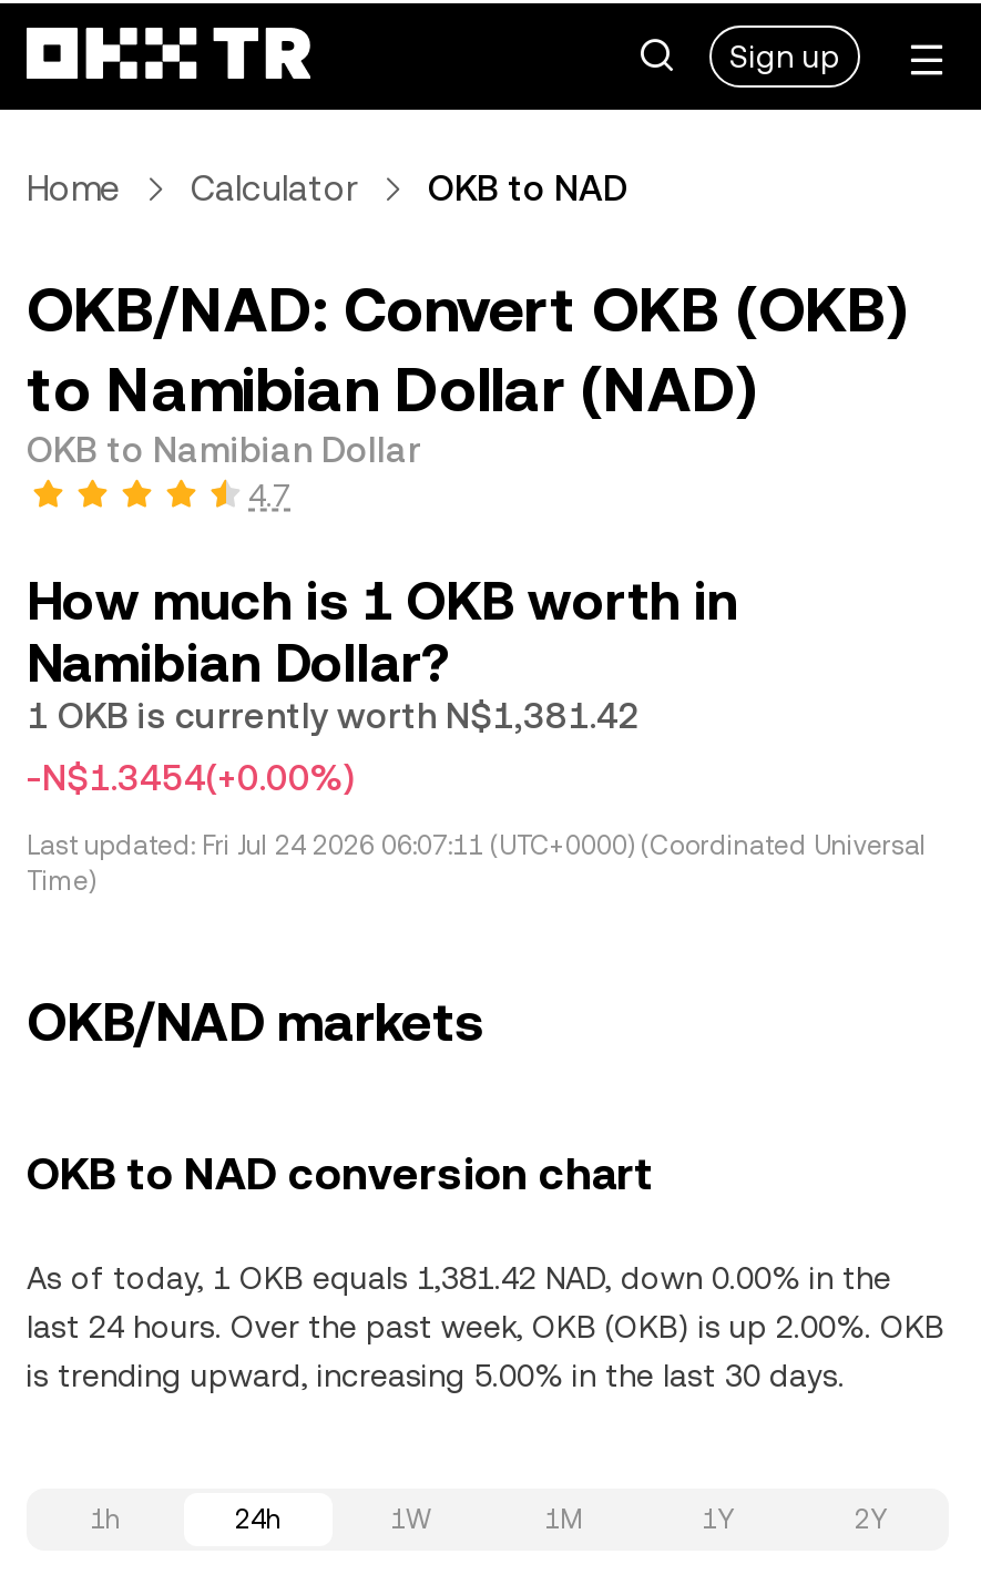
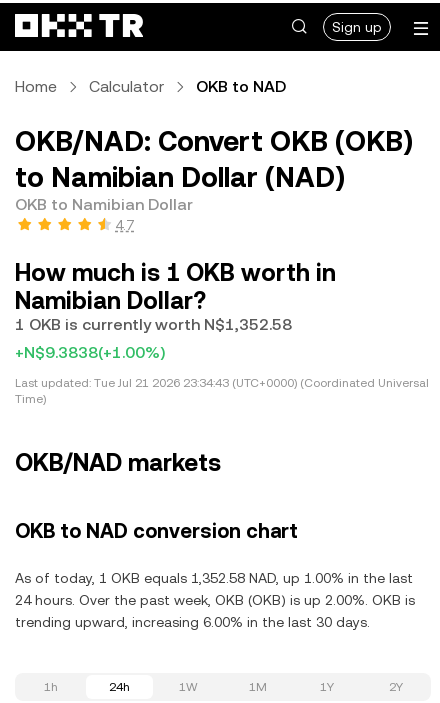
[27,695,641,737] 1 OKB is currently worth N$1,381.42 -> [15,315,292,334] 1 OKB is currently worth N$1,352.58
[27,757,355,799] -N$1.3454(+0.00%) -> [15,343,165,362] +N$9.3838(+1.00%)
[27,830,927,861] Last updated: Fri Jul 24 2026 06:07:11 (UTC+0000) (Coordinated Universal -> [15,376,429,390] Last updated: Tue Jul 21 2026 23:34:43 (UTC+0000) (Coordinated Universal
[27,1260,944,1393] As of today, 1 OKB equals 1,381.42 NAD, down 0.00% in the | last 24 hours. Over the past week, OKB (OKB) is up 2.00%. OKB | is trending upward, increasing 5.00% in the last 30 days. -> [15,570,415,630] As of today, 1 OKB equals 1,352.58 NAD, up 1.00% in the last | 24 hours. Over the past week, OKB (OKB) is up 2.00%. OKB is | trending upward, increasing 6.00% in the last 30 days.

